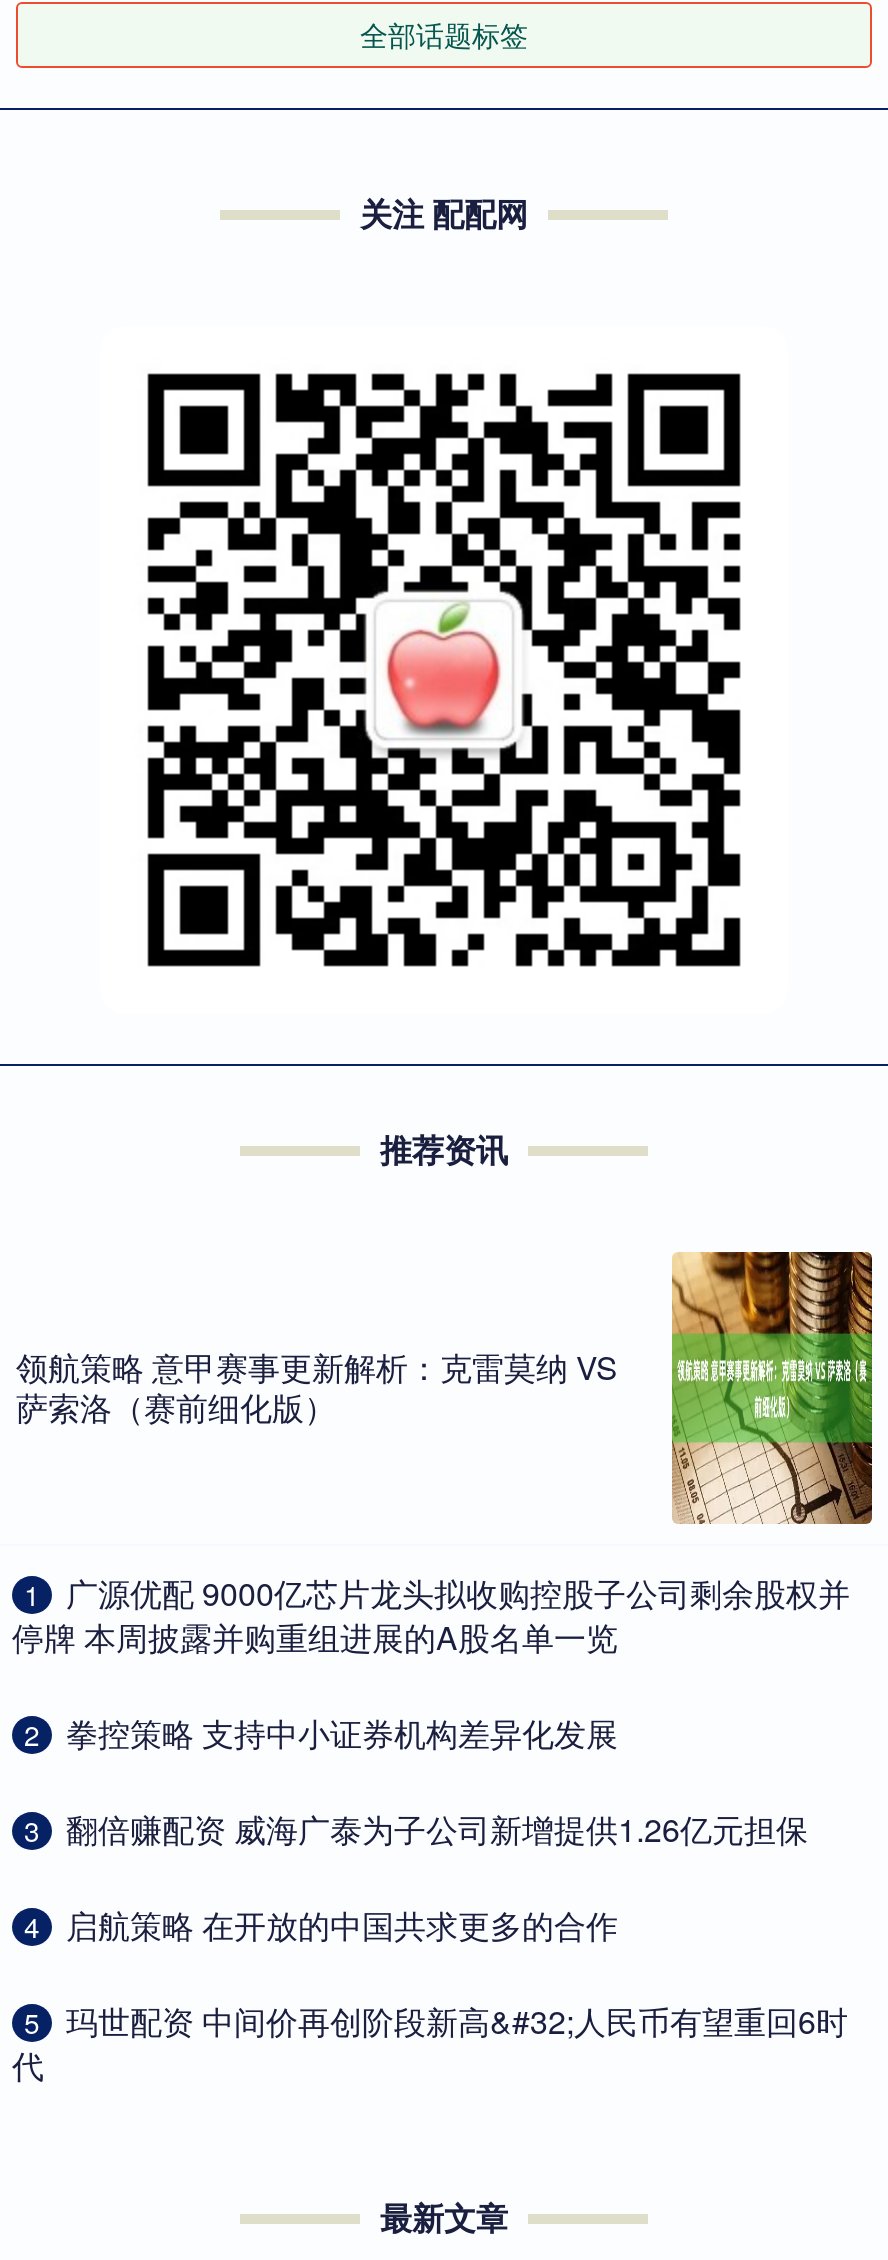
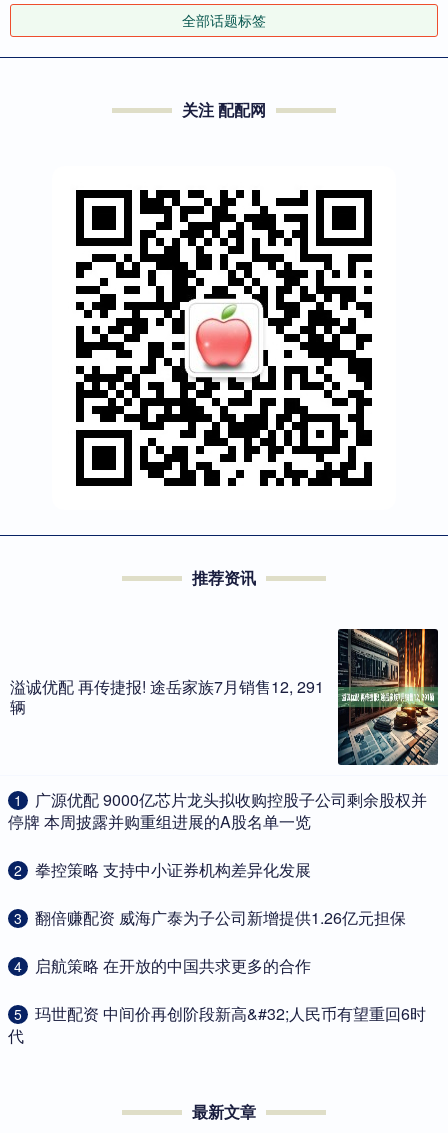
[16,1250,874,1524] [image] | 领航策略 意甲赛事更新解析：克雷莫纳 VS | 萨索洛（赛前细化版） -> [10,628,439,766] [image] | 溢诚优配 再传捷报! 途岳家族7月销售12, 291 | 辆

